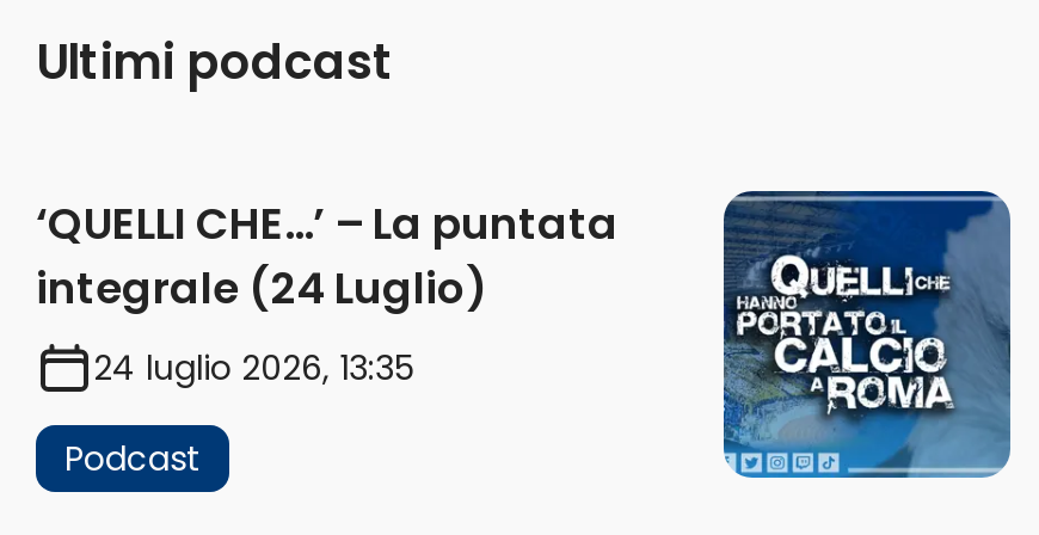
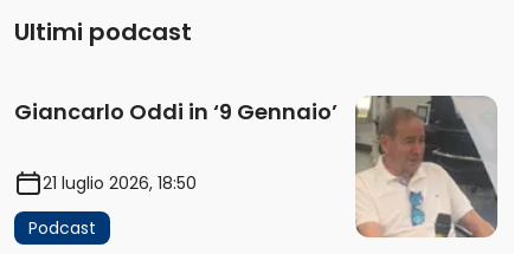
[36,193,619,318] ‘QUELLI CHE…’ – La puntata | integrale (24 Luglio) -> [14,97,338,126] Giancarlo Oddi in ‘9 Gennaio’
[721,189,1010,480] [image] -> [354,95,497,239] [image]
[93,345,413,393] 24 luglio 2026, 13:35 -> [43,172,197,195] 21 luglio 2026, 18:50

